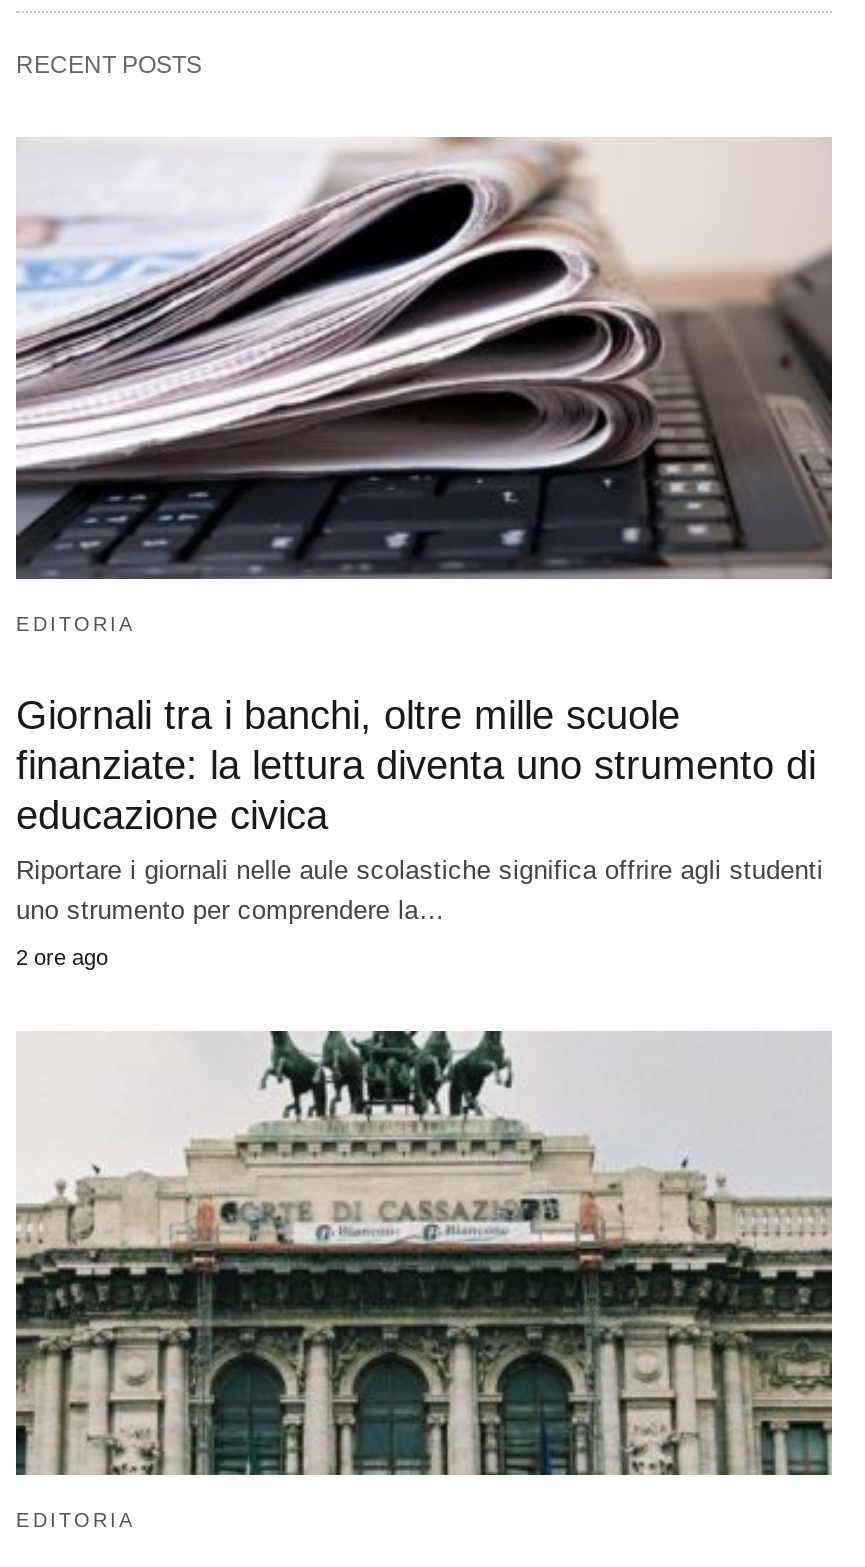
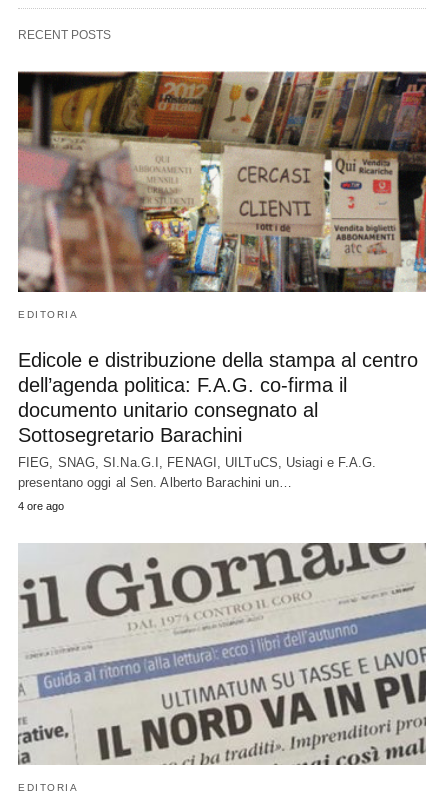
[16,137,834,581] [image] -> [17,71,427,293] [image]
[16,693,823,925] Giornali tra i banchi, oltre mille scuole | finanziate: la lettura diventa uno strumento di | educazione civica | Riportare i giornali nelle aule scolastiche significa offrire agli studenti | uno strumento per comprendere la… -> [18,349,418,490] Edicole e distribuzione della stampa al centro | dell’agenda politica: F.A.G. co-firma il | documento unitario consegnato al | Sottosegretario Barachini | FIEG, SNAG, SI.Na.G.I, FENAGI, UILTuCS, Usiagi e F.A.G. | presentano oggi al Sen. Alberto Barachini un…
[16,945,108,969] 2 ore ago -> [18,500,64,512] 4 ore ago
[14,1029,834,1475] [image] -> [18,543,426,765] [image]

